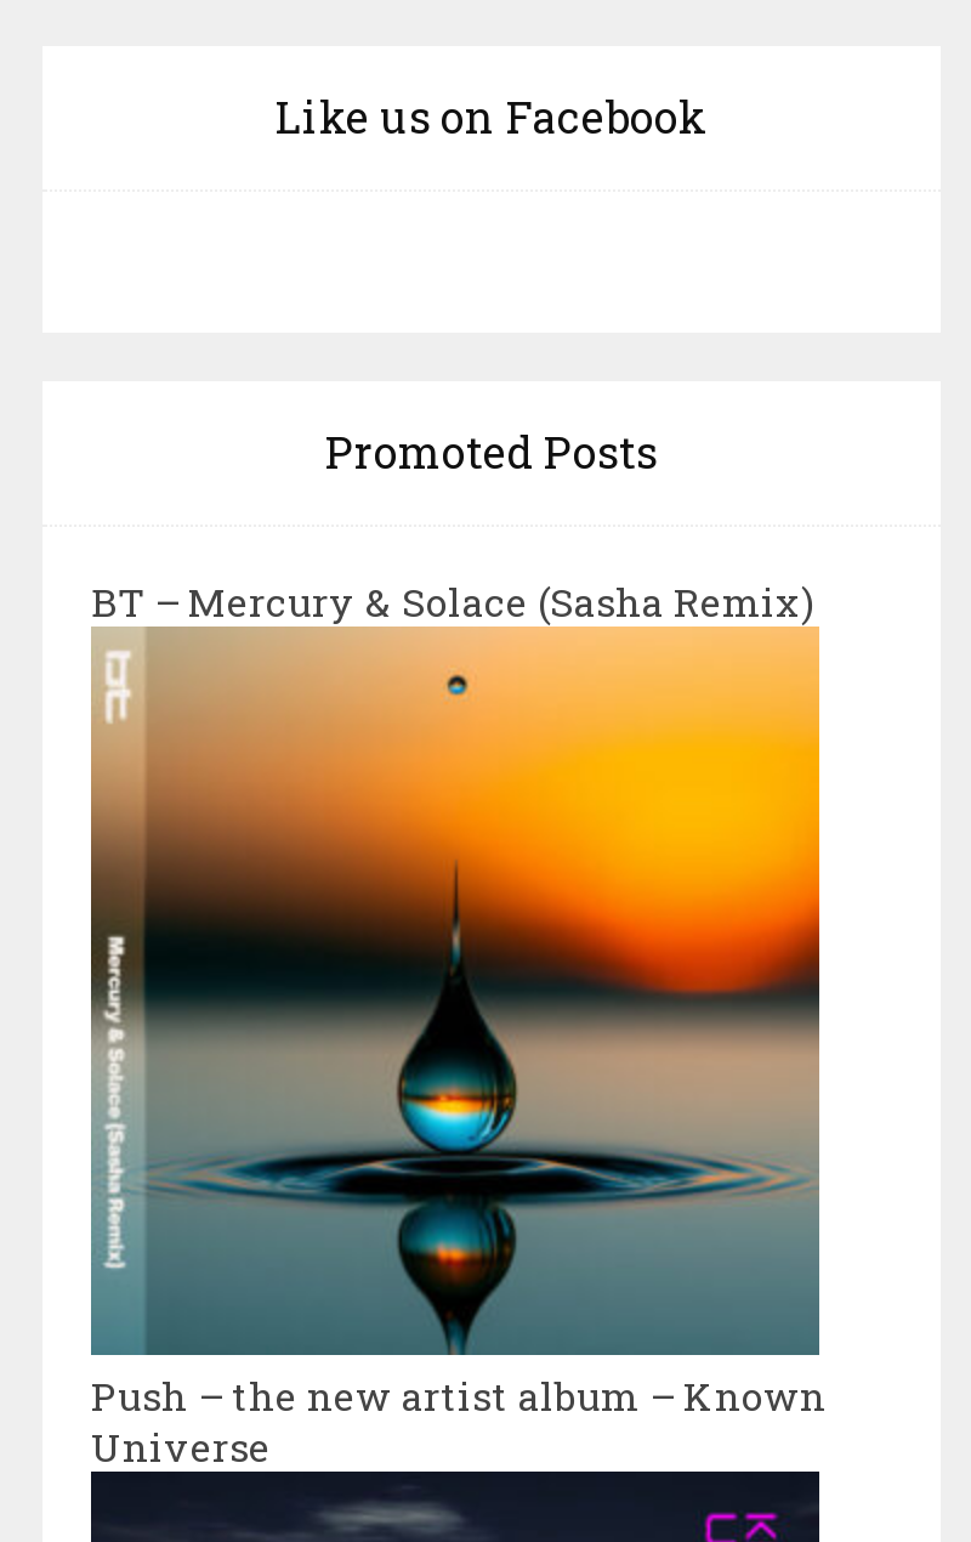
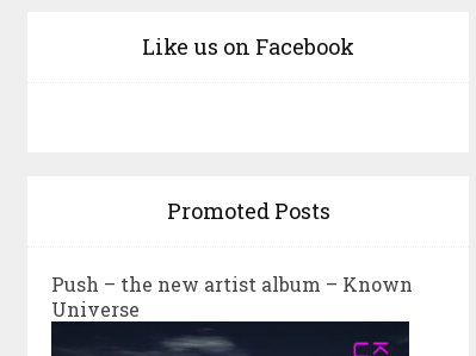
[91,576,814,627] BT – Mercury & Solace (Sasha Remix) -> none
[89,646,822,1357] [image] -> none

